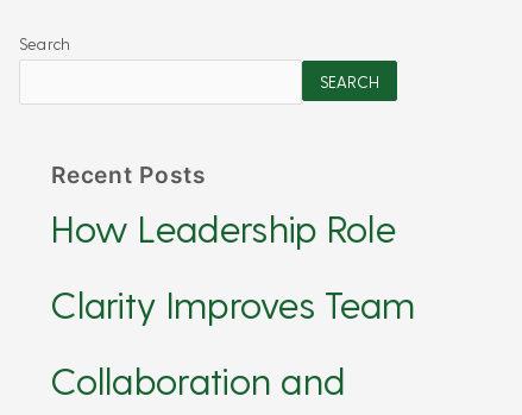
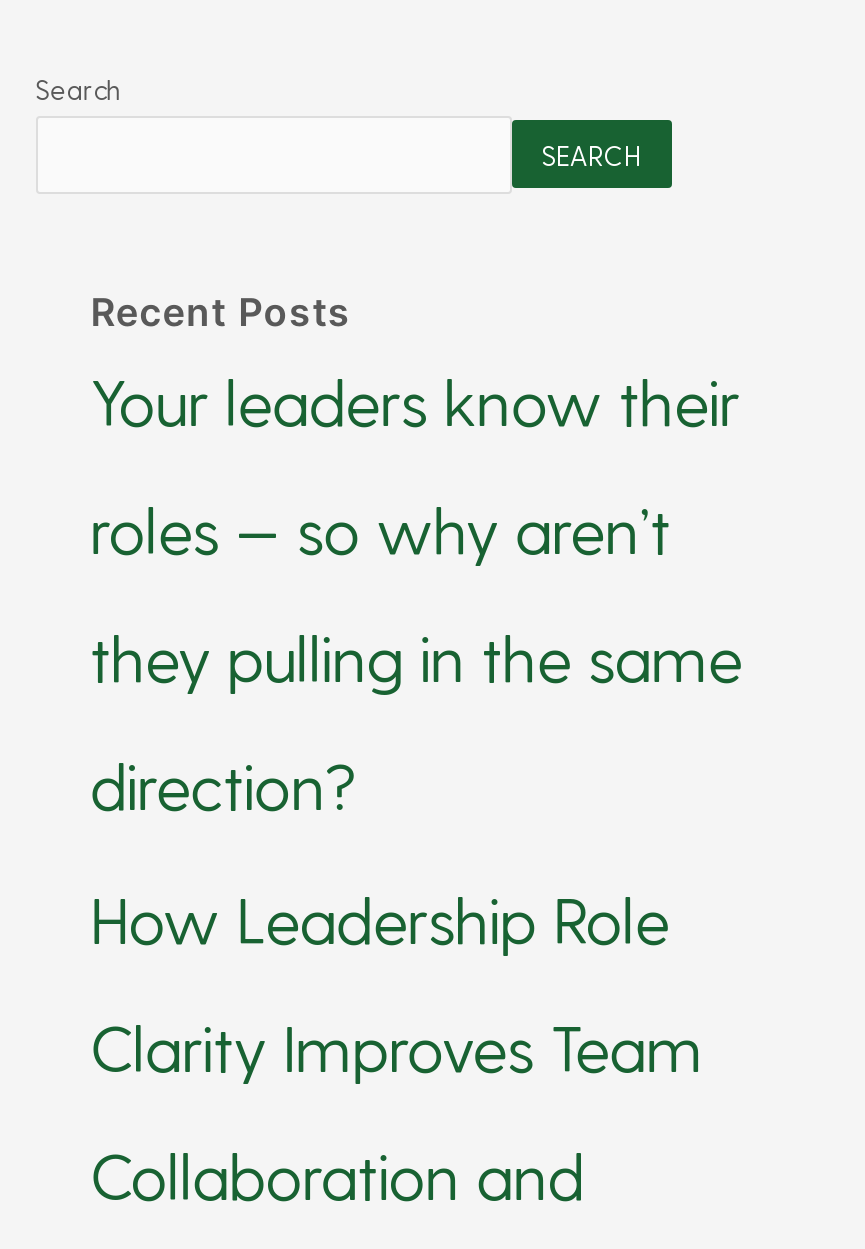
none -> [90,362,743,822] Your leaders know their | roles — so why aren’t | they pulling in the same | direction?

